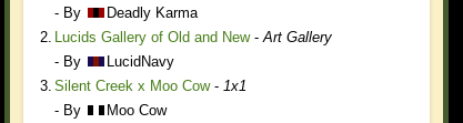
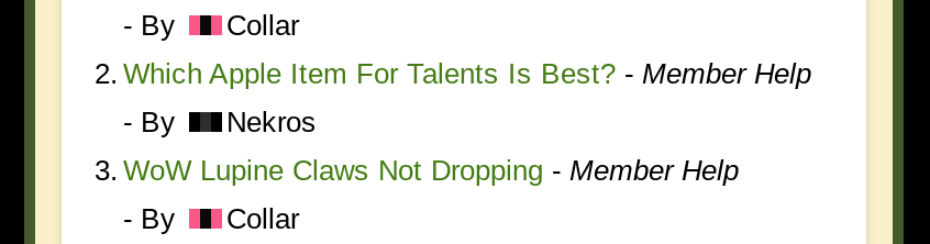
[107,4,198,20] Deadly Karma -> [226,8,299,41] Collar
[40,28,332,45] 2. Lucids Gallery of Old and New - Art Gallery -> [95,56,811,89] 2. Which Apple Item For Talents Is Best? - Member Help
[107,53,174,69] LucidNavy -> [226,104,317,137] Nekros
[40,77,246,94] 3. Silent Creek x Moo Cow - 1x1 -> [95,153,739,186] 3. WoW Lupine Claws Not Dropping - Member Help
[107,101,167,118] Moo Cow -> [226,201,299,234] Collar

